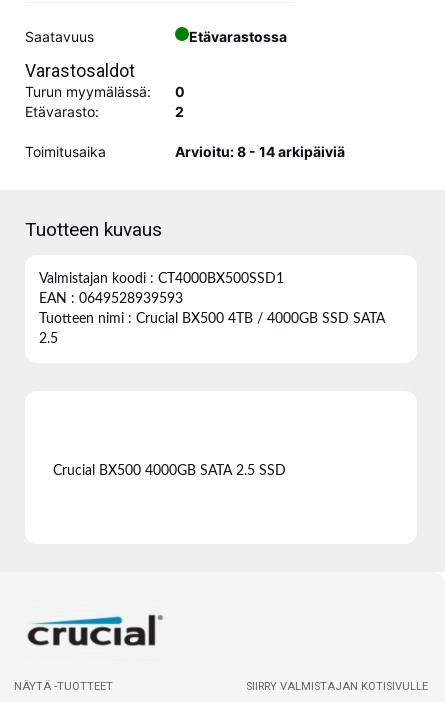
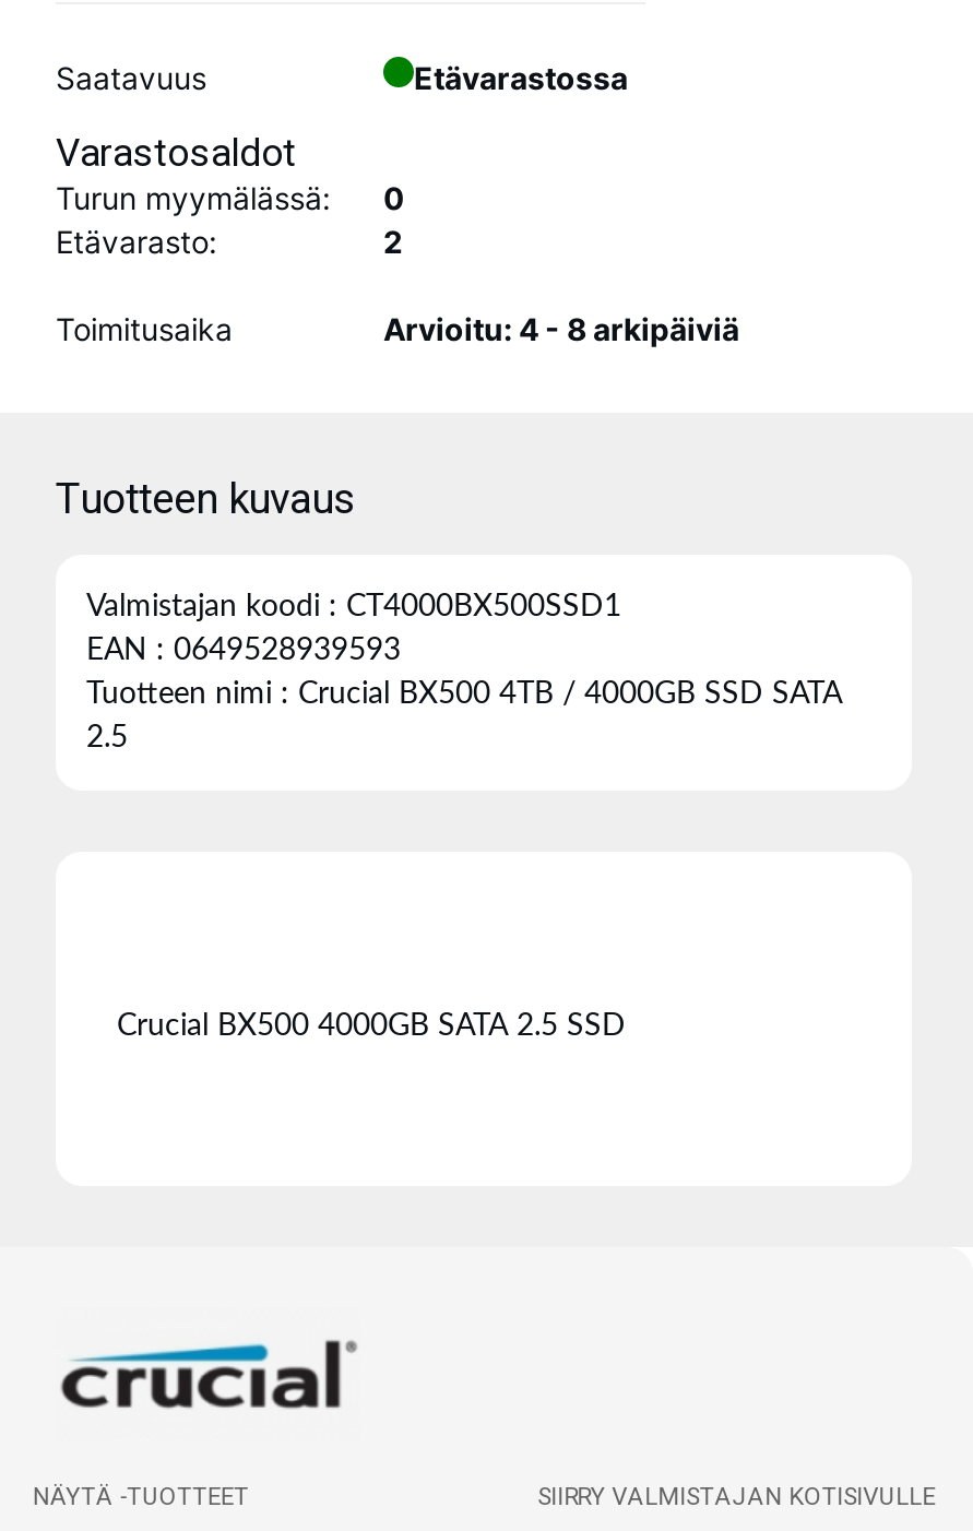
[175,143,345,160] Arvioitu: 8 - 14 arkipäiviä -> [383,311,739,348] Arvioitu: 4 - 8 arkipäiviä

